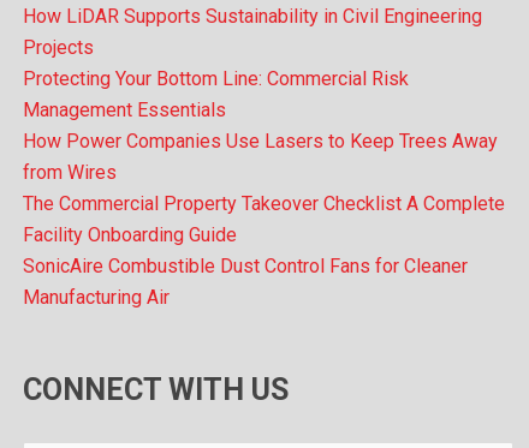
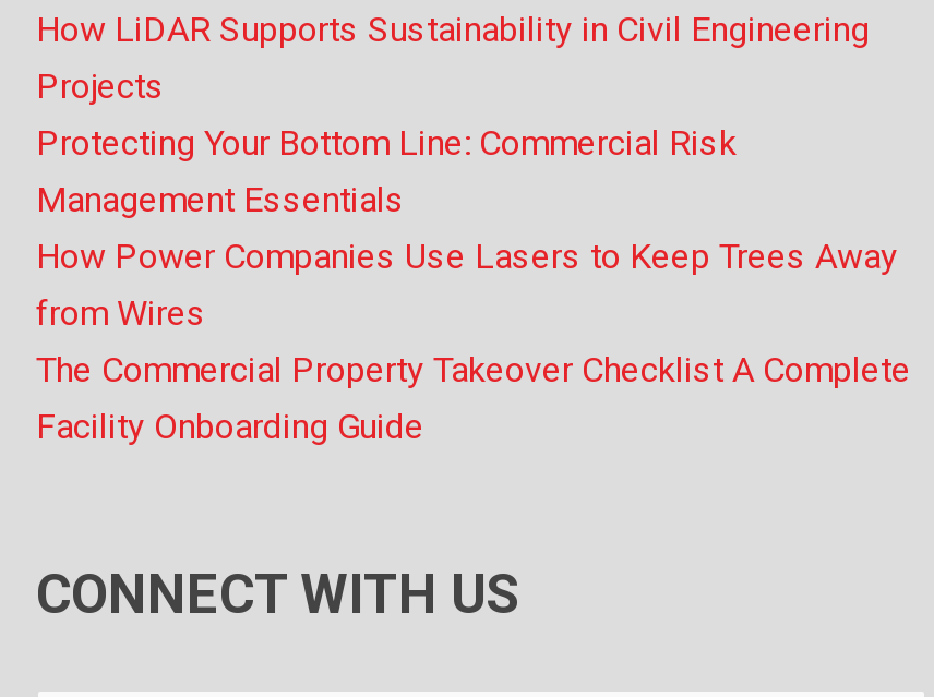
[23,254,468,308] SonicAire Combustible Dust Control Fans for Cleaner | Manufacturing Air -> none

